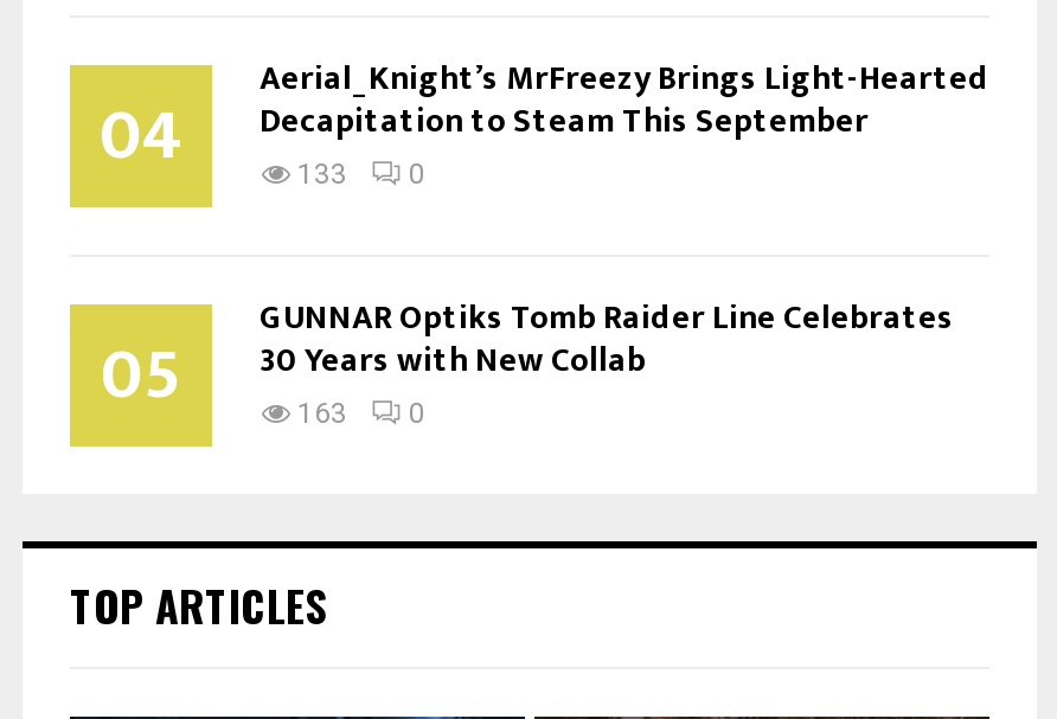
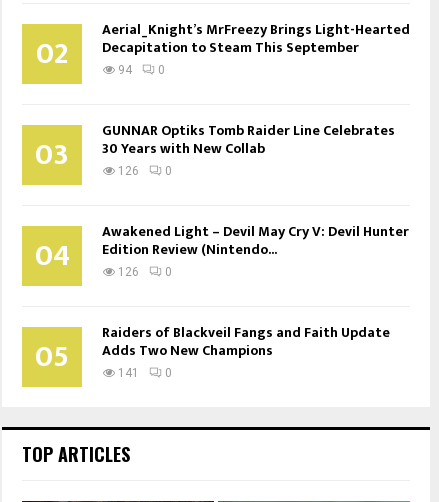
[100,50,989,195] 04 Aerial_Knight’s MrFreezy Brings Light-Hearted Decapitation to Steam This September -> [35,18,410,79] 02 Aerial_Knight’s MrFreezy Brings Light-Hearted Decapitation to Steam This September
[297,157,425,190] 133 0 -> [118,63,165,77] 94 0
[101,289,954,434] 05 GUNNAR Optiks Tomb Raider Line Celebrates 30 Years with New Collab -> [35,119,395,180] 03 GUNNAR Optiks Tomb Raider Line Celebrates 30 Years with New Collab
[297,396,347,429] 163 -> [34,164,409,382] 126 | 0 | 04 | Awakened Light – Devil May Cry V: Devil Hunter | Edition Review (Nintendo... | 126 | 0 | 05 | Raiders of Blackveil Fangs and Faith Update | Adds Two New Champions | 141

